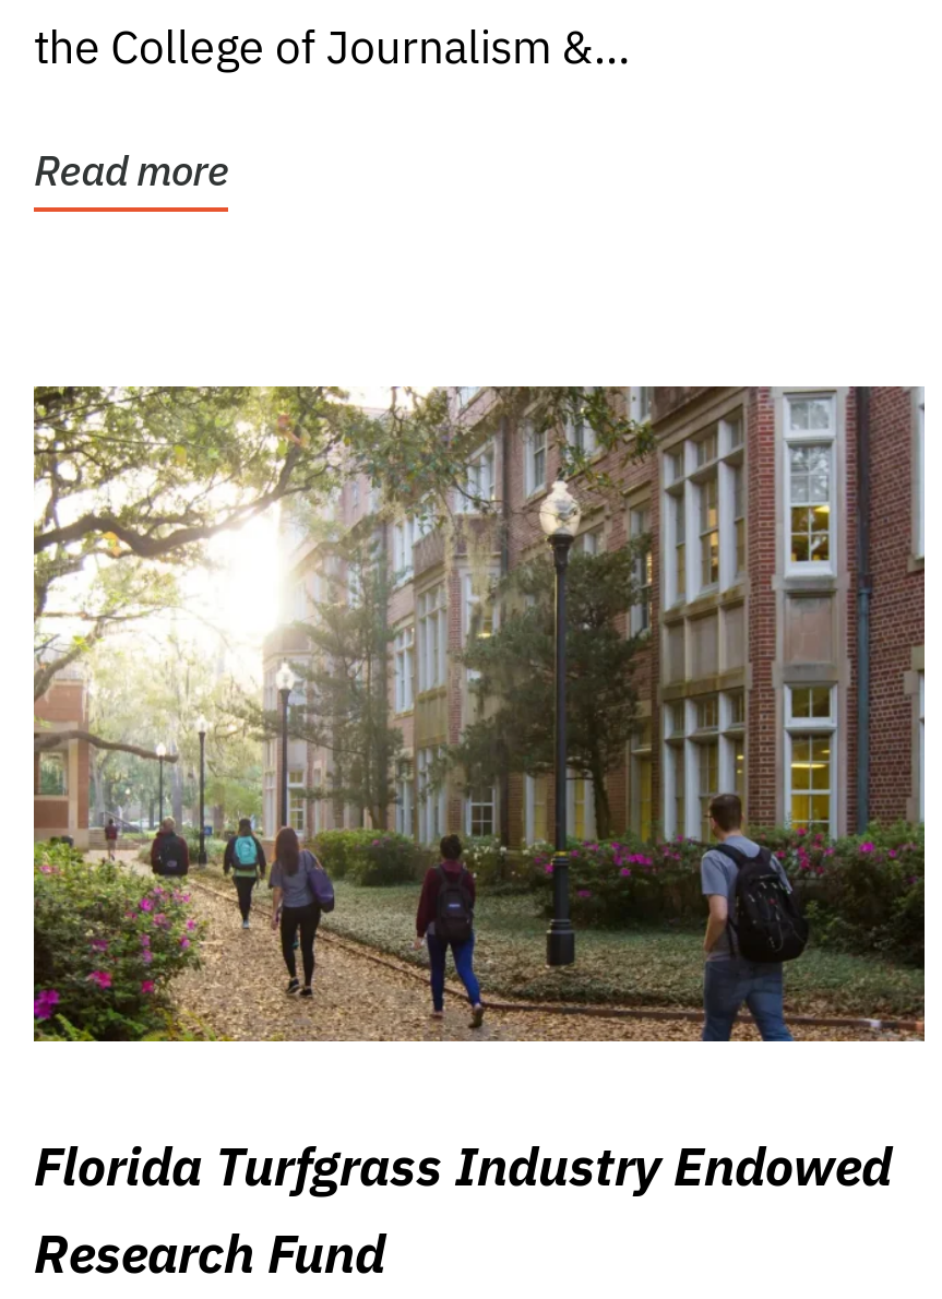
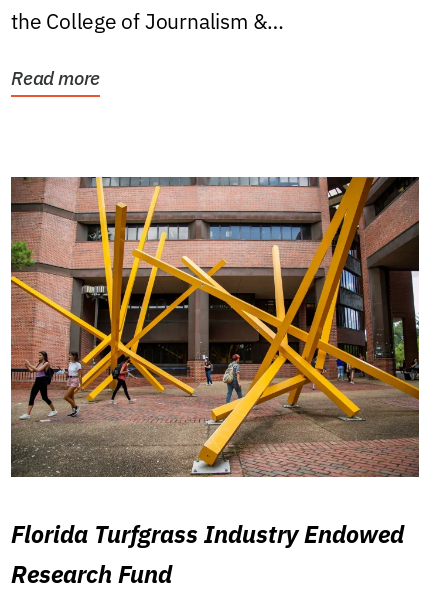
[32,384,927,1044] [image] -> [10,176,420,478] [image]

